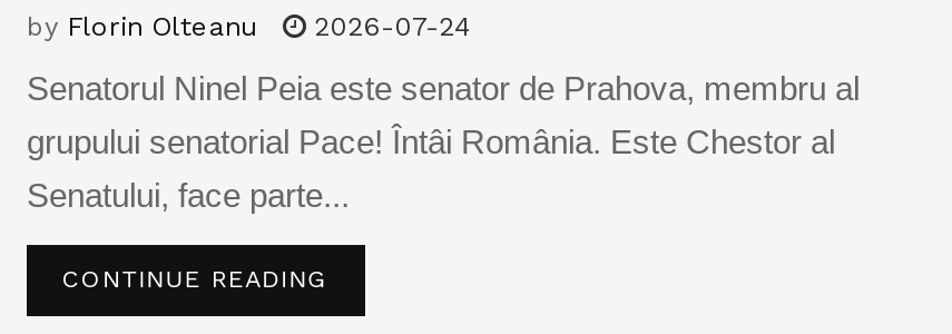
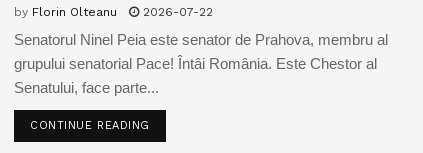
[27,10,470,41] by Florin Olteanu 2026-07-24 -> [14,5,213,19] by Florin Olteanu 2026-07-22

